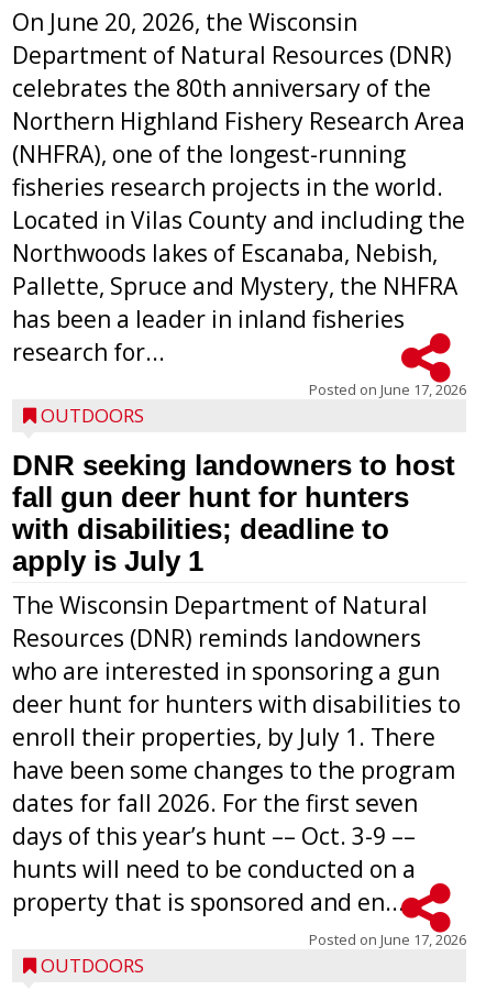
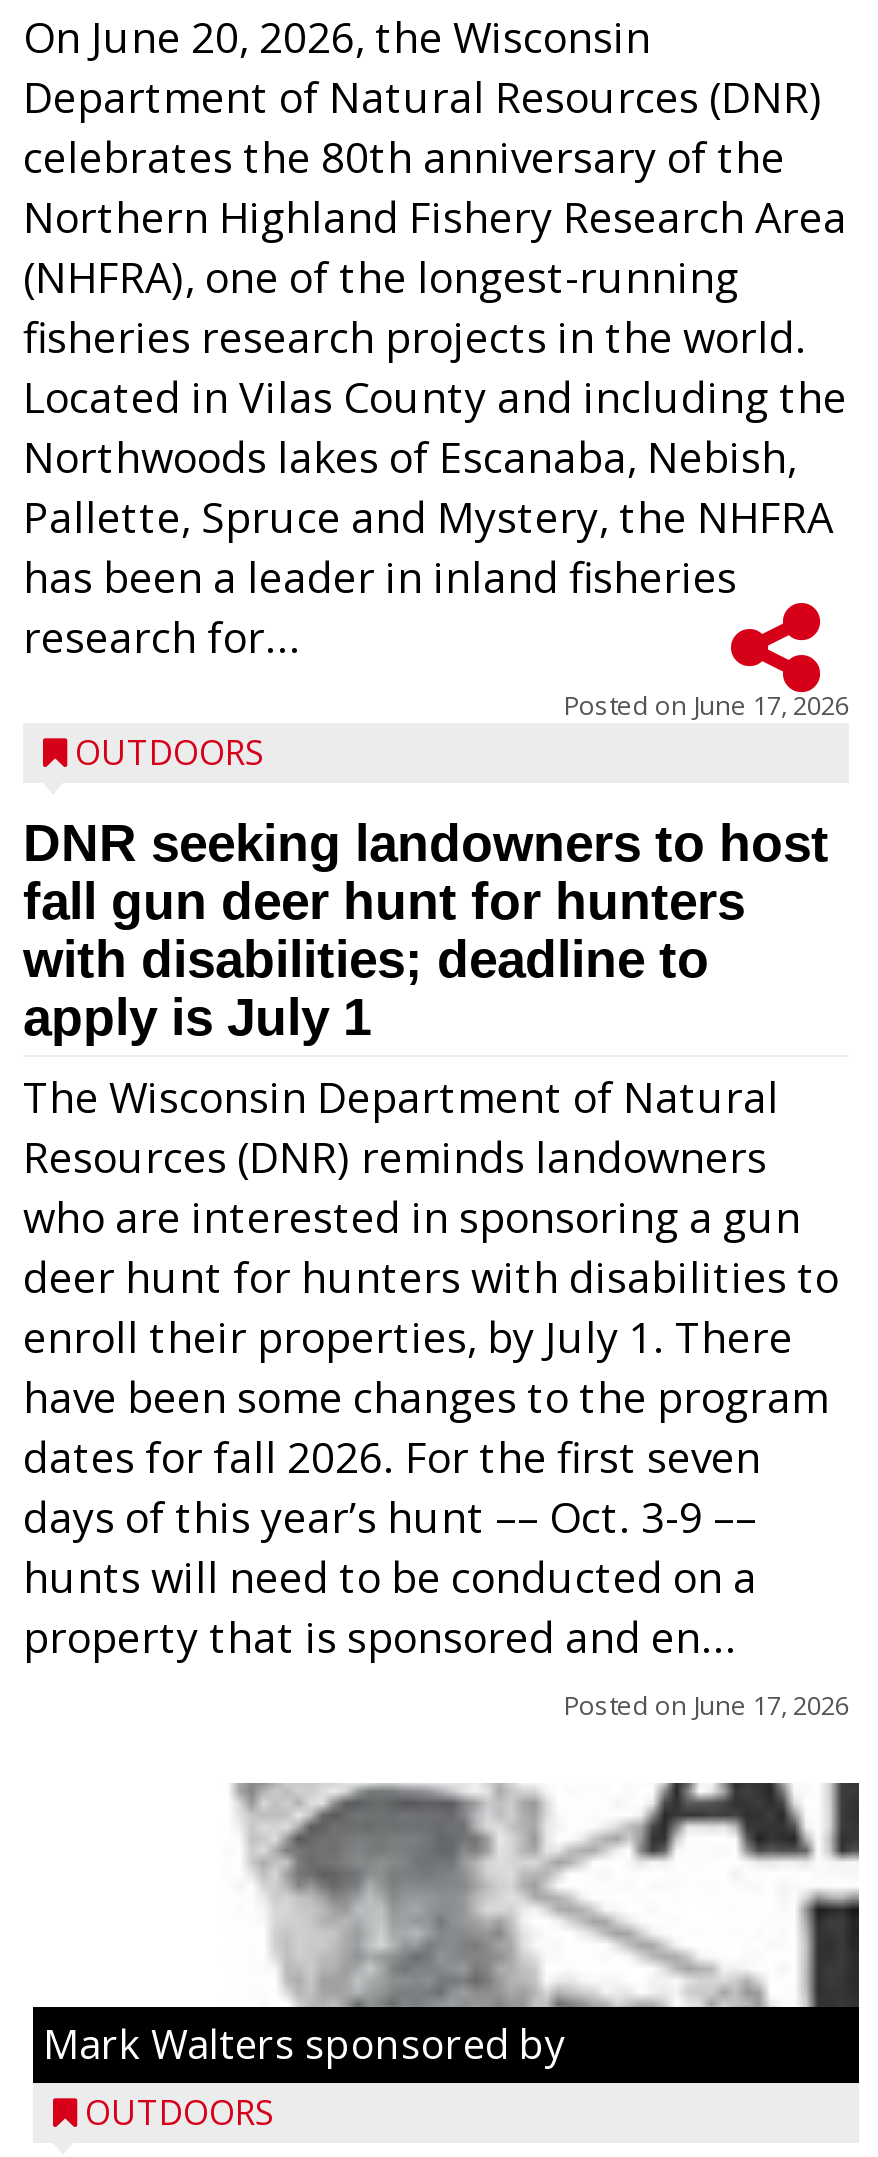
[409,882,452,927] [image] -> none
none -> [43,1781,861,2087] [image] | Mark Walters sponsored by

